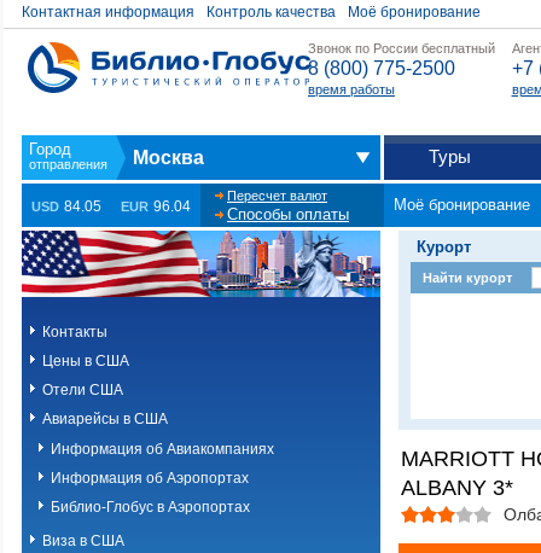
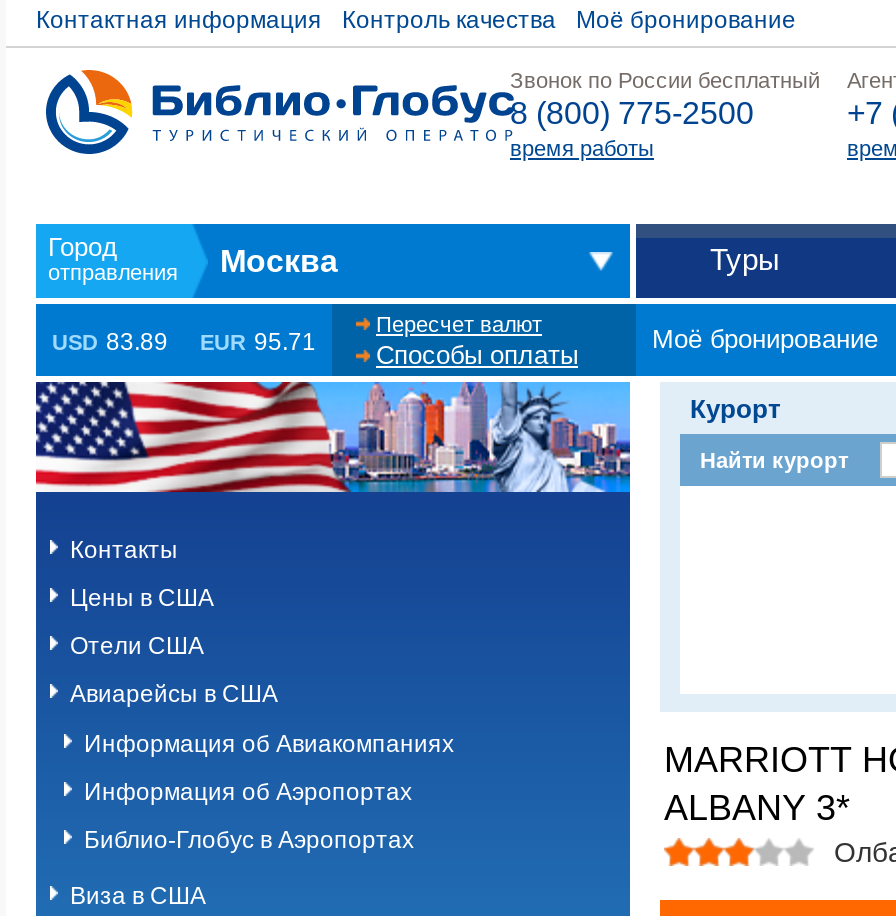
[31,198,101,215] USD 84.05 -> [52,328,168,356] USD 83.89
[121,198,191,215] EUR 96.04 -> [200,328,316,356] EUR 95.71

